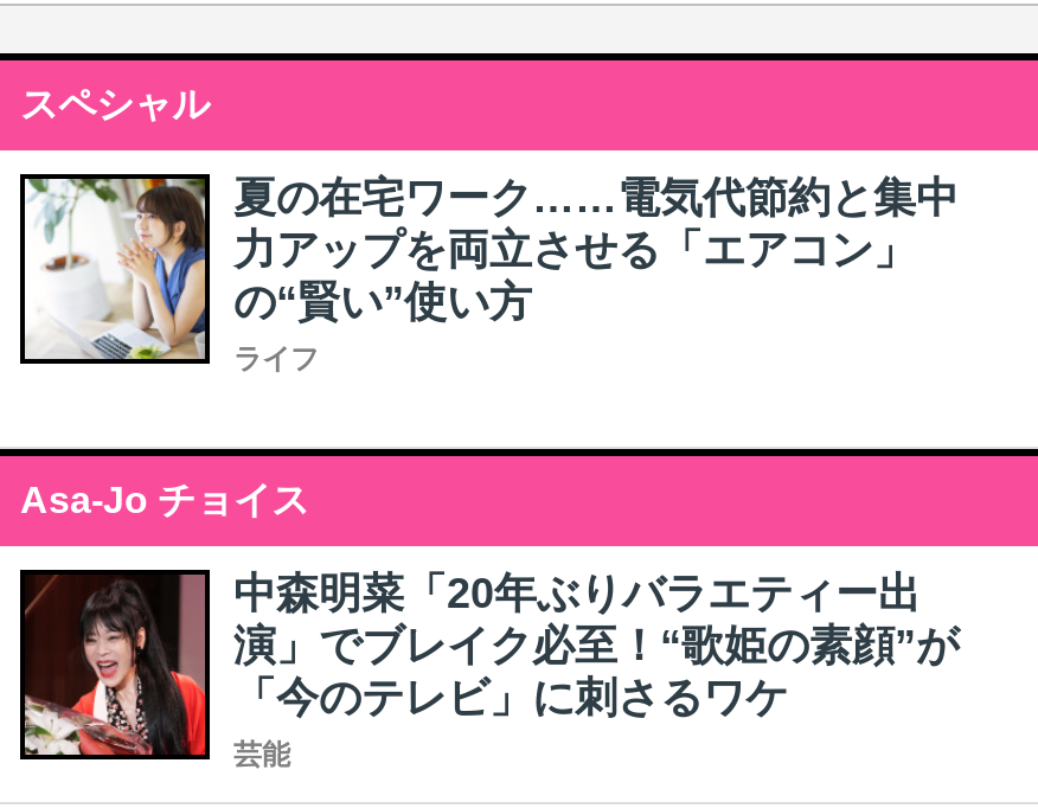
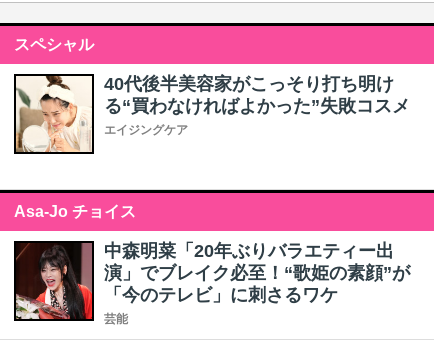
[25,175,959,376] [image] | 夏の在宅ワーク……電気代節約と集中 | 力アップを両立させる「エアコン」 | の“賢い”使い方 | ライフ -> [15,74,410,153] [image] | 40代後半美容家がこっそり打ち明け | る“買わなければよかった”失敗コスメ | エイジングケア

